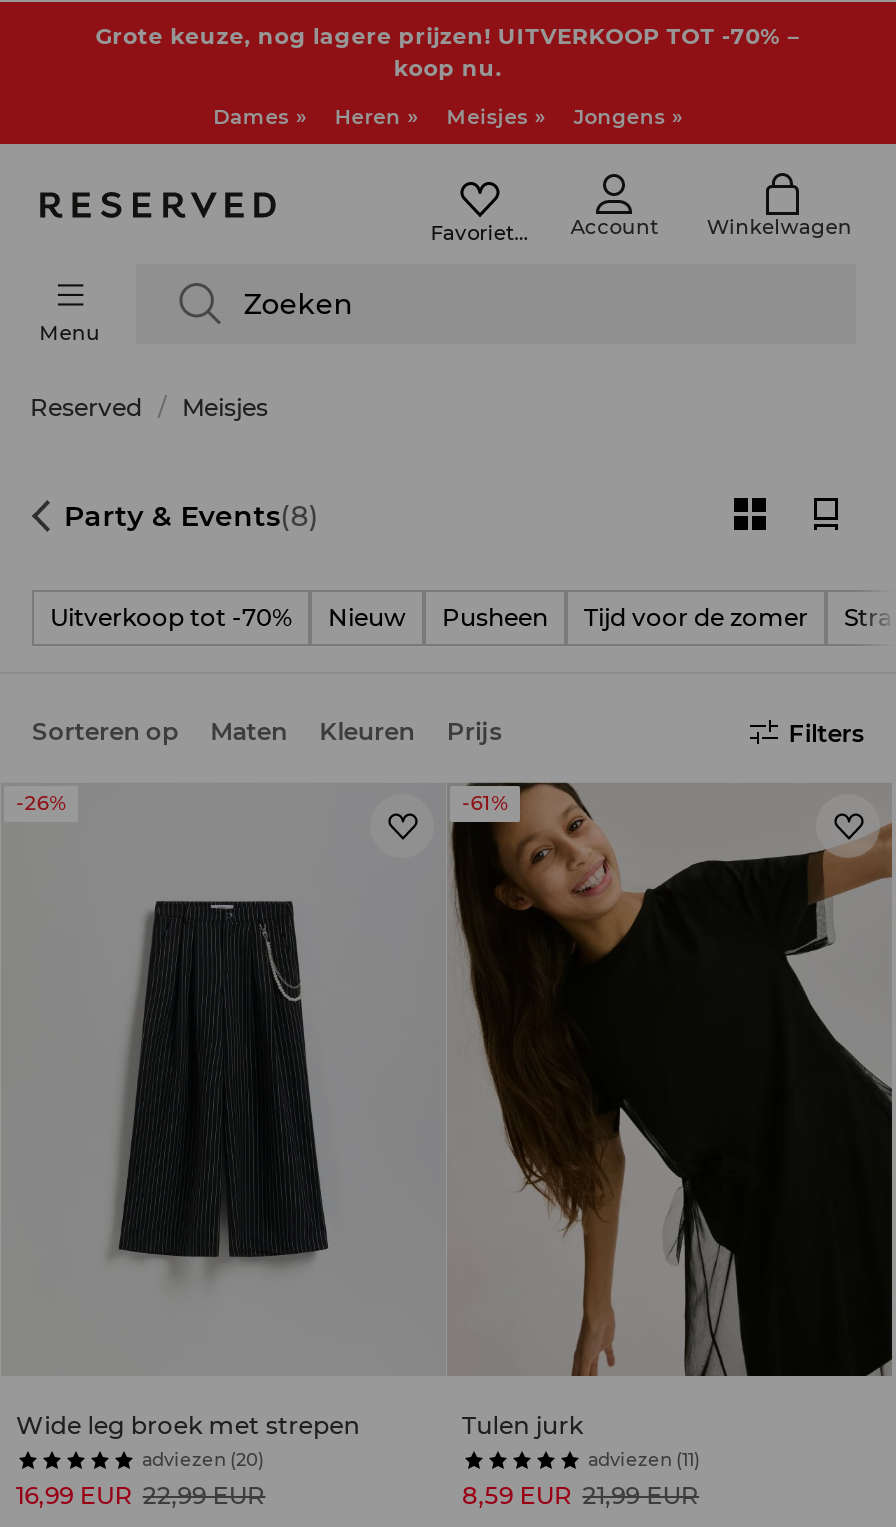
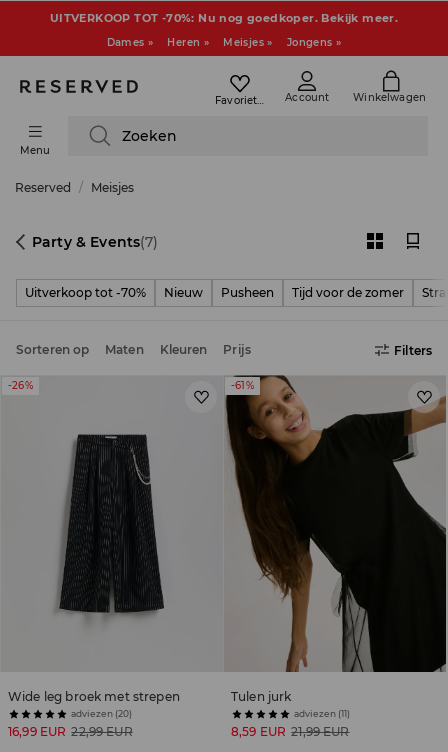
[95,22,801,82] Grote keuze, nog lagere prijzen! UITVERKOOP TOT -70% – | koop nu. -> [50,11,398,25] UITVERKOOP TOT -70%: Nu nog goedkoper. Bekijk meer.
[64,498,319,534] Party & Events(8) -> [32,233,159,251] Party & Events(7)

